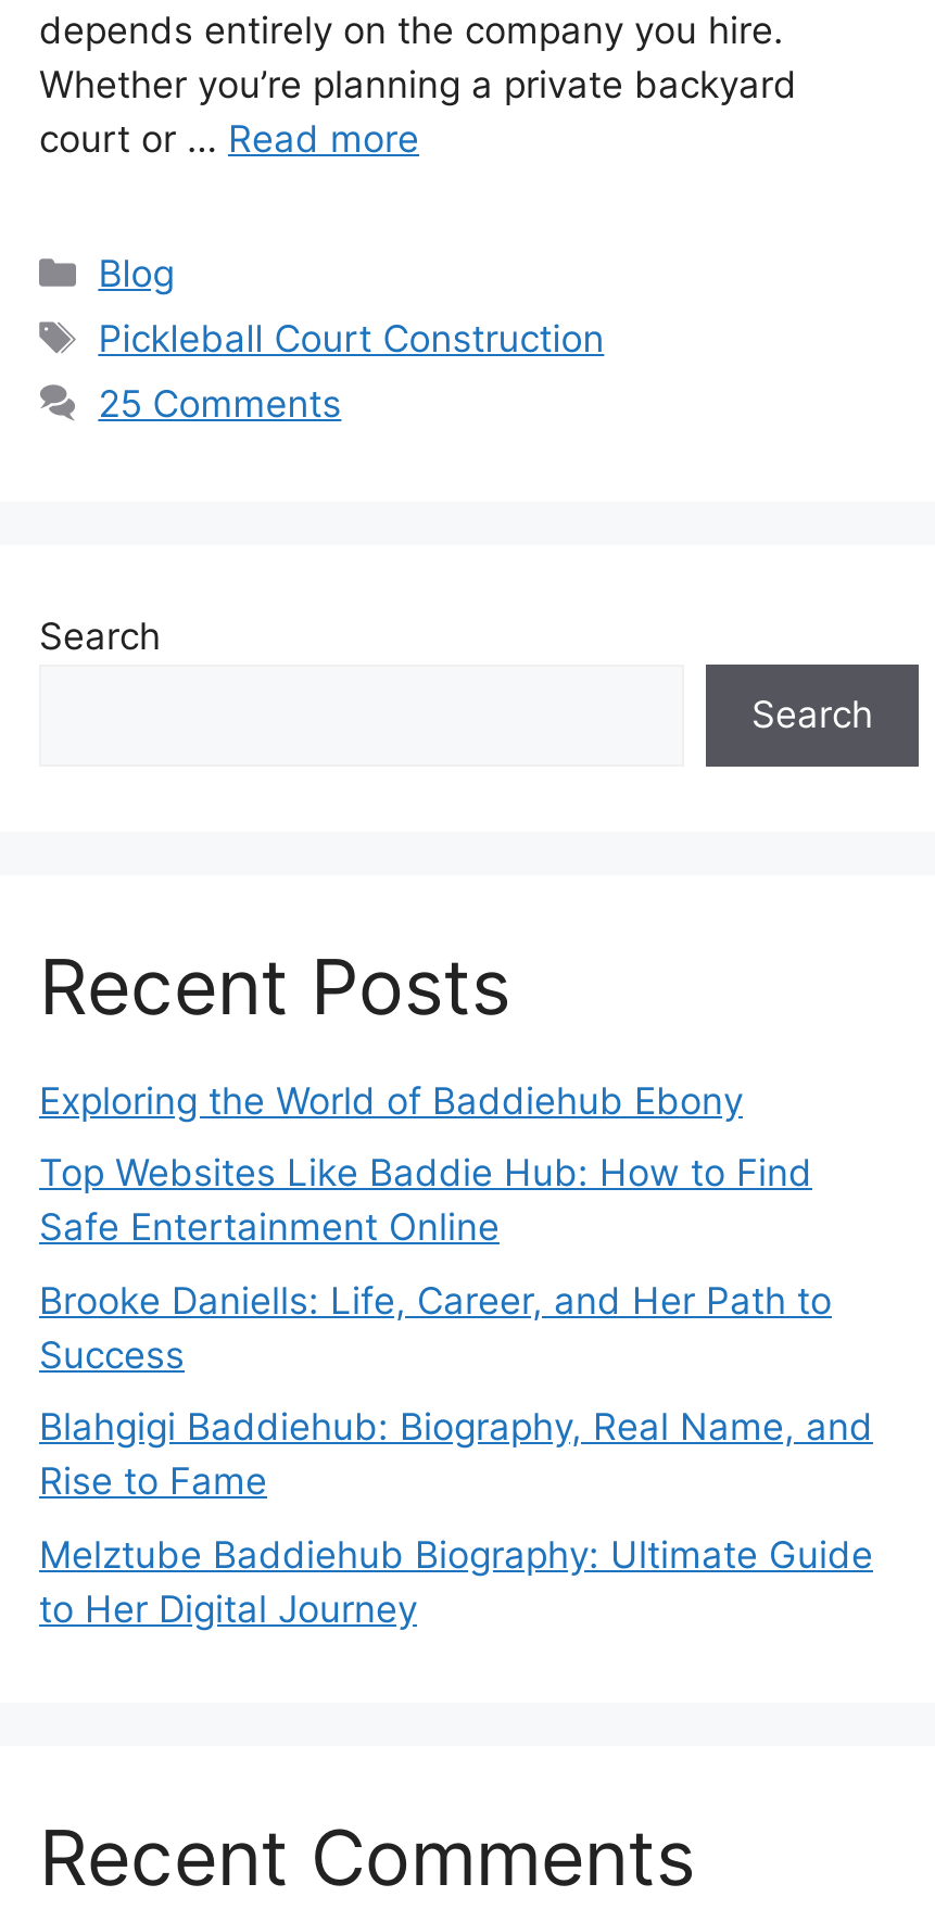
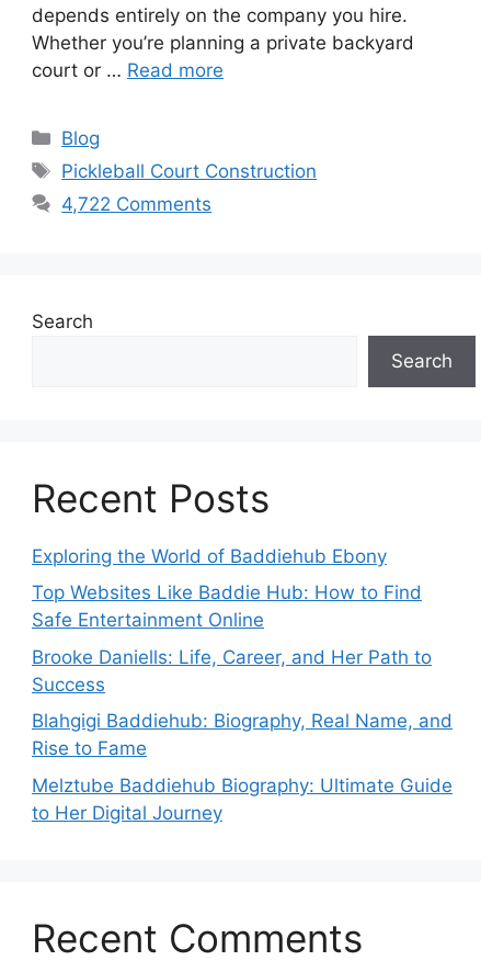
[98,381,341,425] 25 Comments -> [62,193,212,215] 4,722 Comments

